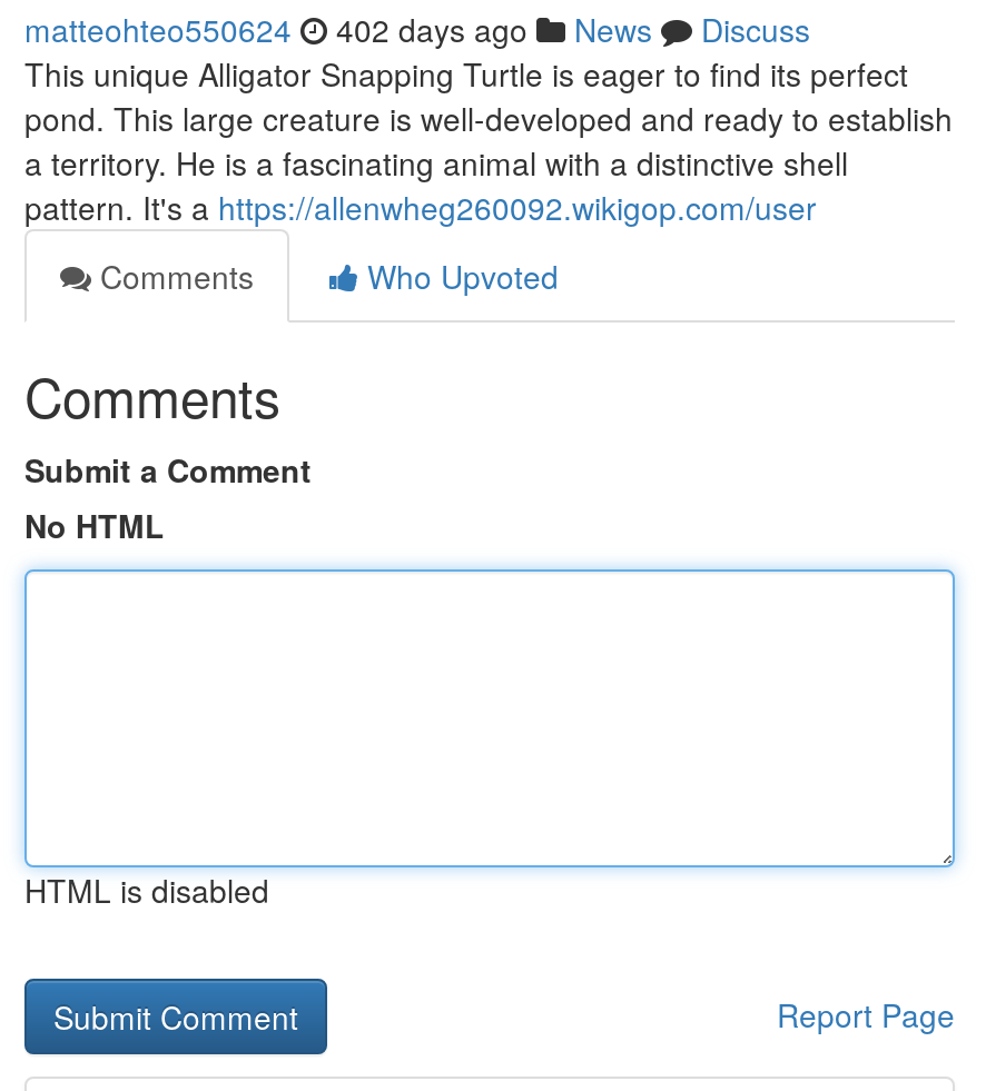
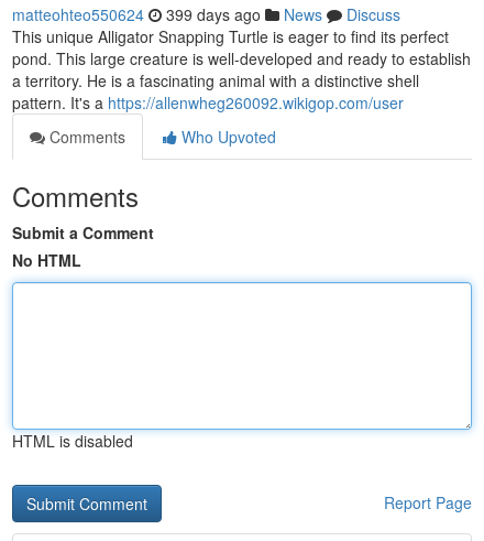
[24,7,810,51] matteohteo550624 402 days ago News Discuss -> [12,3,400,25] matteohteo550624 399 days ago News Discuss

